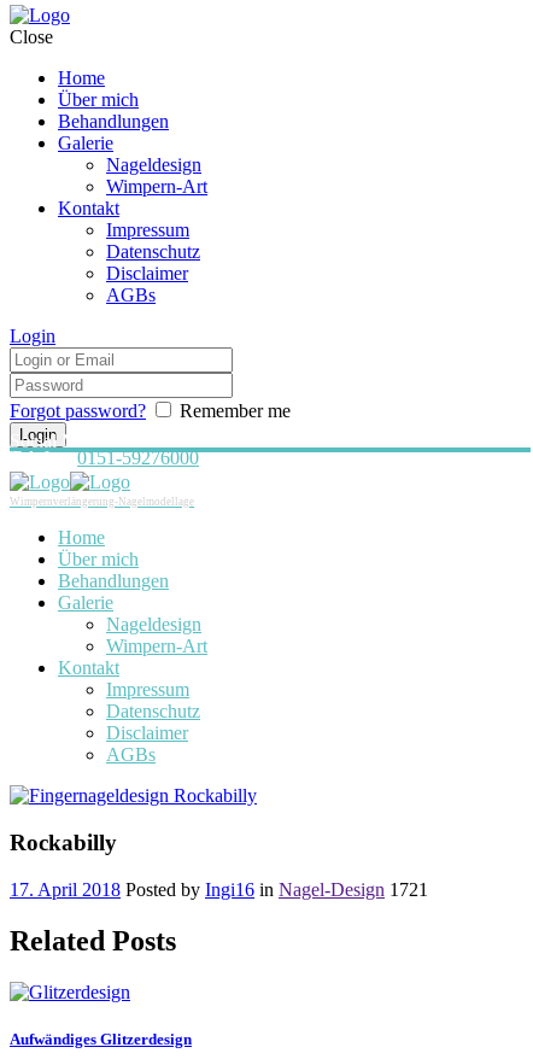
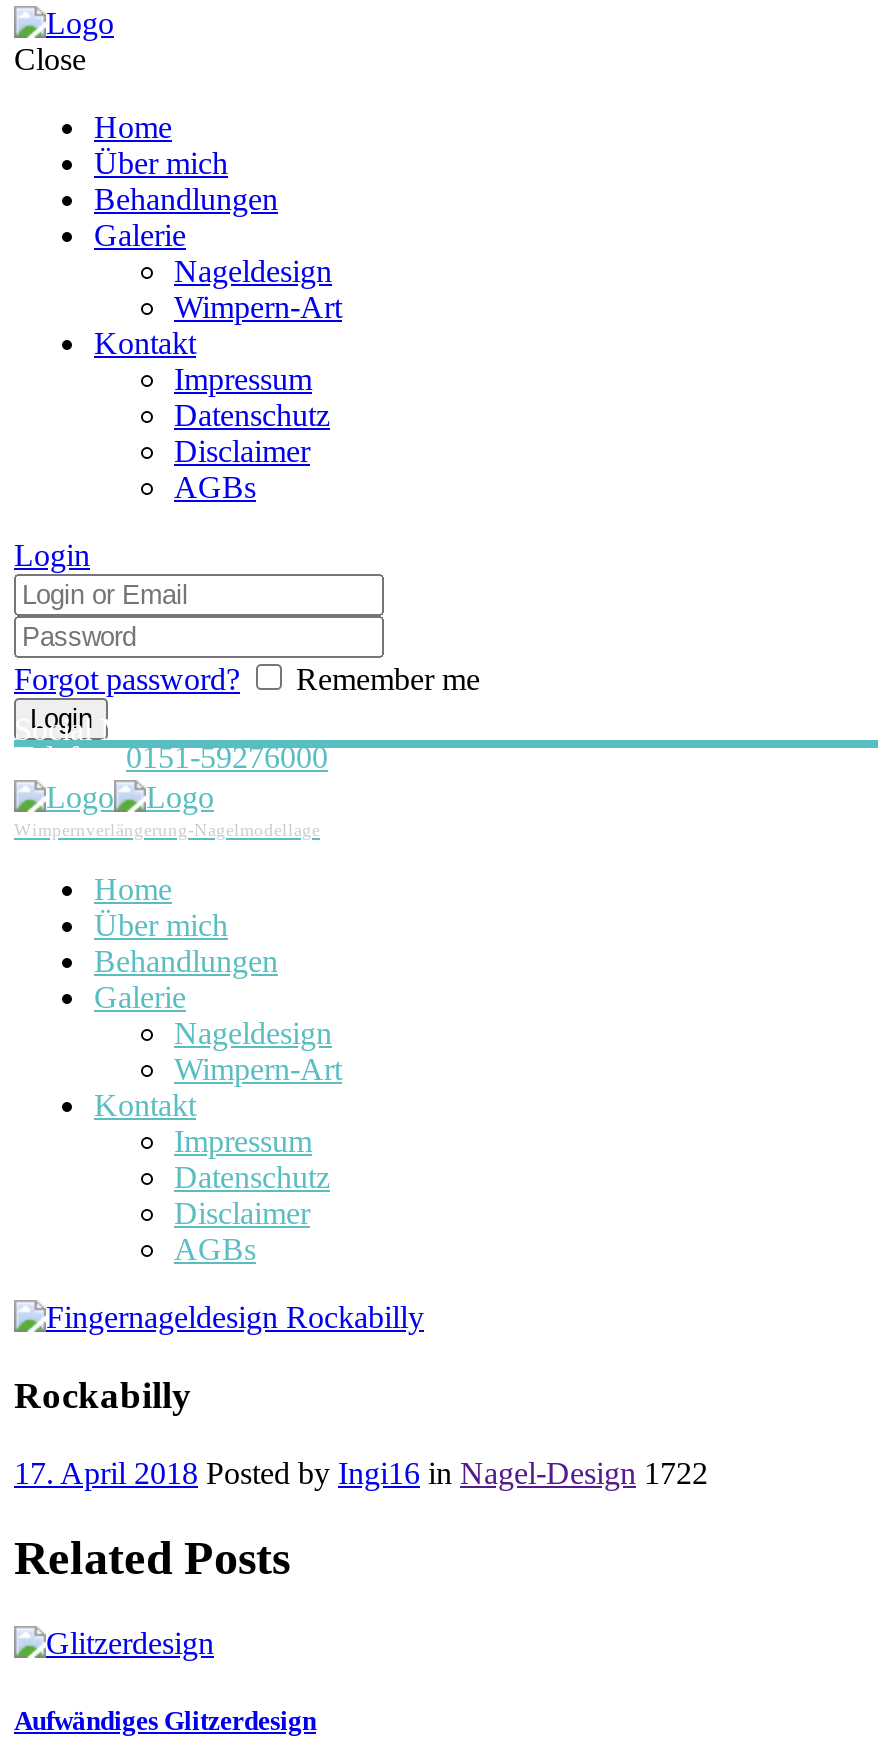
[10,879,428,899] 17. April 2018 Posted by Ingi16 in Nagel-Design 1721 -> [14,1455,708,1489] 17. April 2018 Posted by Ingi16 in Nagel-Design 1722

